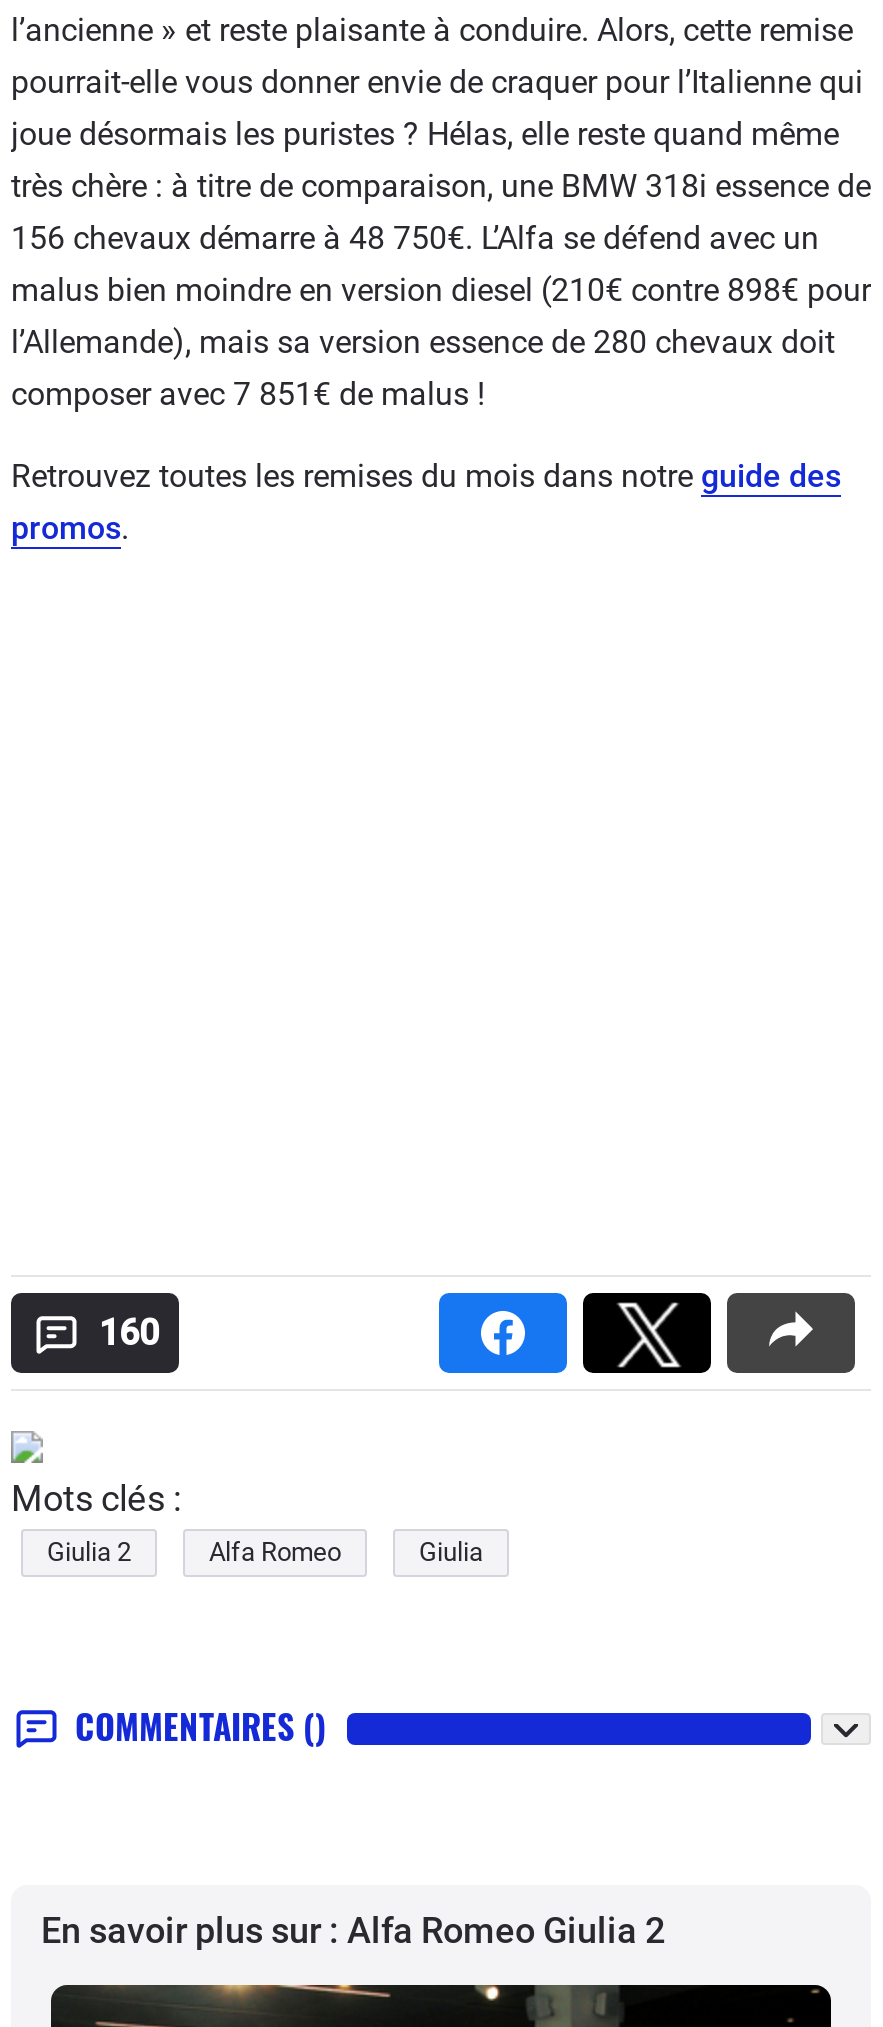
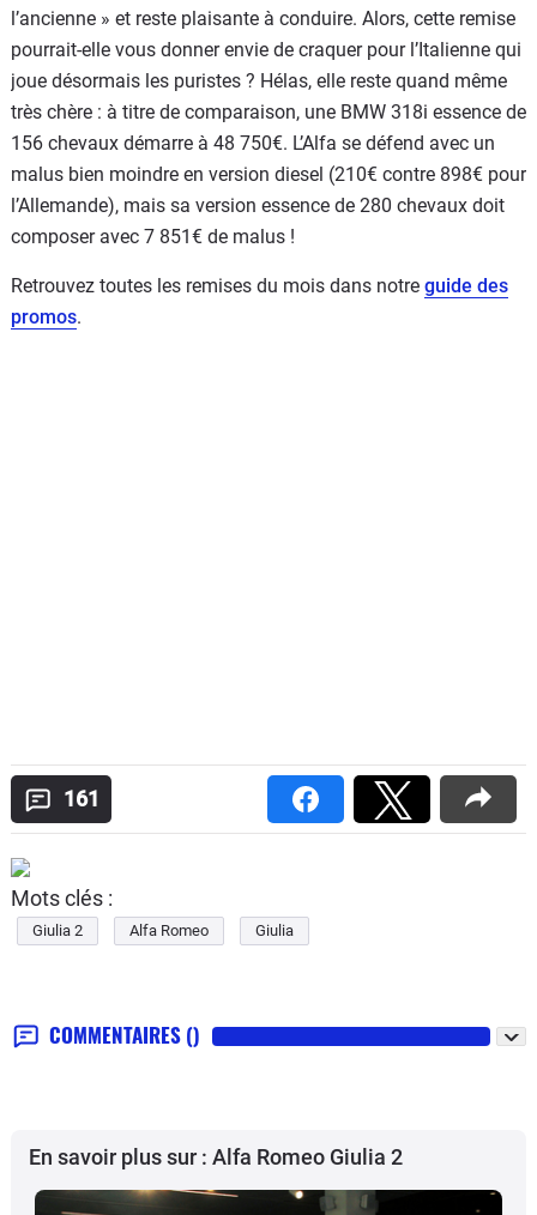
[99,1310,159,1352] 160 -> [64,786,99,811] 161

